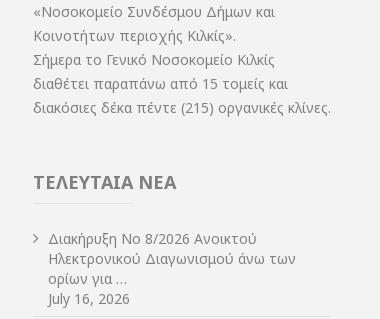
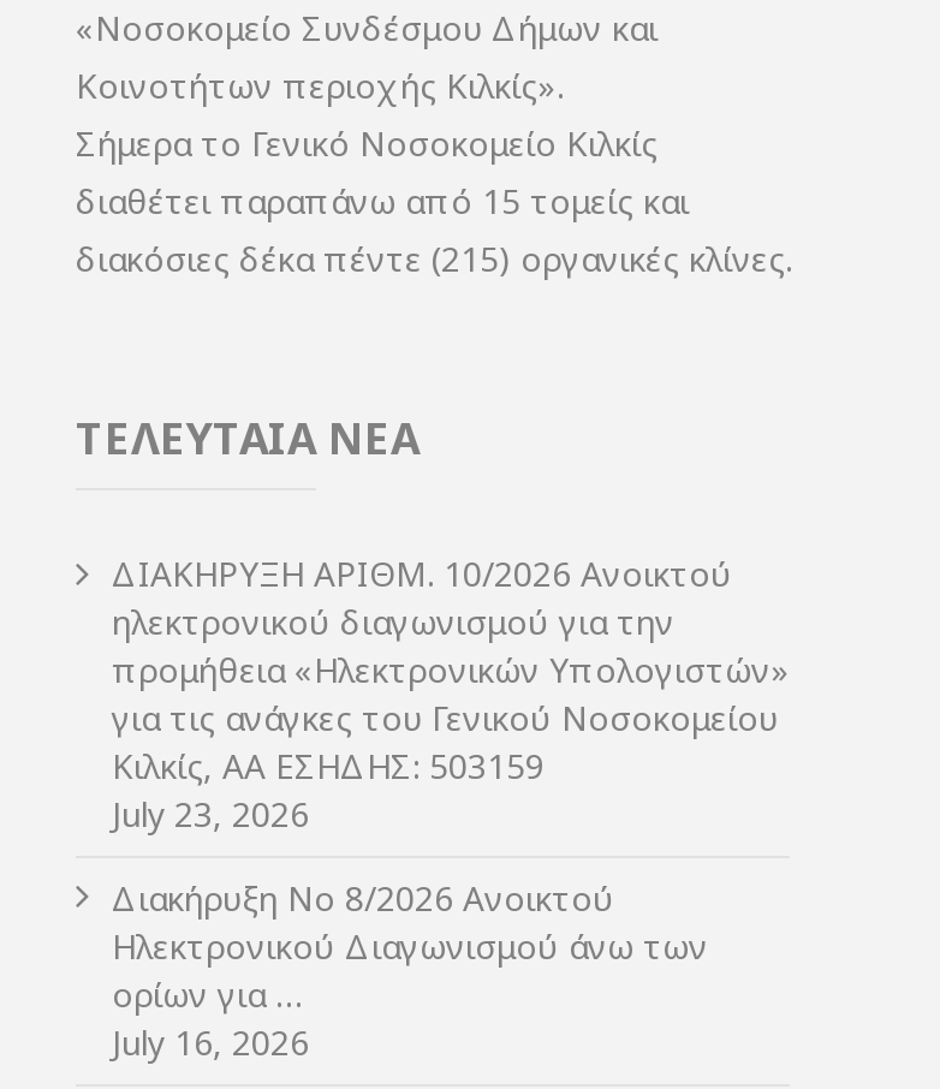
none -> [112,551,790,837] ΔIΑΚΗΡΥΞΗ ΑΡIΘΜ. 10/2026 Ανοικτού | ηλεκτρονικού διαγωνισμού για την | προμήθεια «Ηλεκτρονικών Υπολογιστών» | για τις ανάγκες του Γενικού Νοσοκομείου | Κιλκίς, ΑΑ ΕΣΗΔΗΣ: 503159 | July 23, 2026

